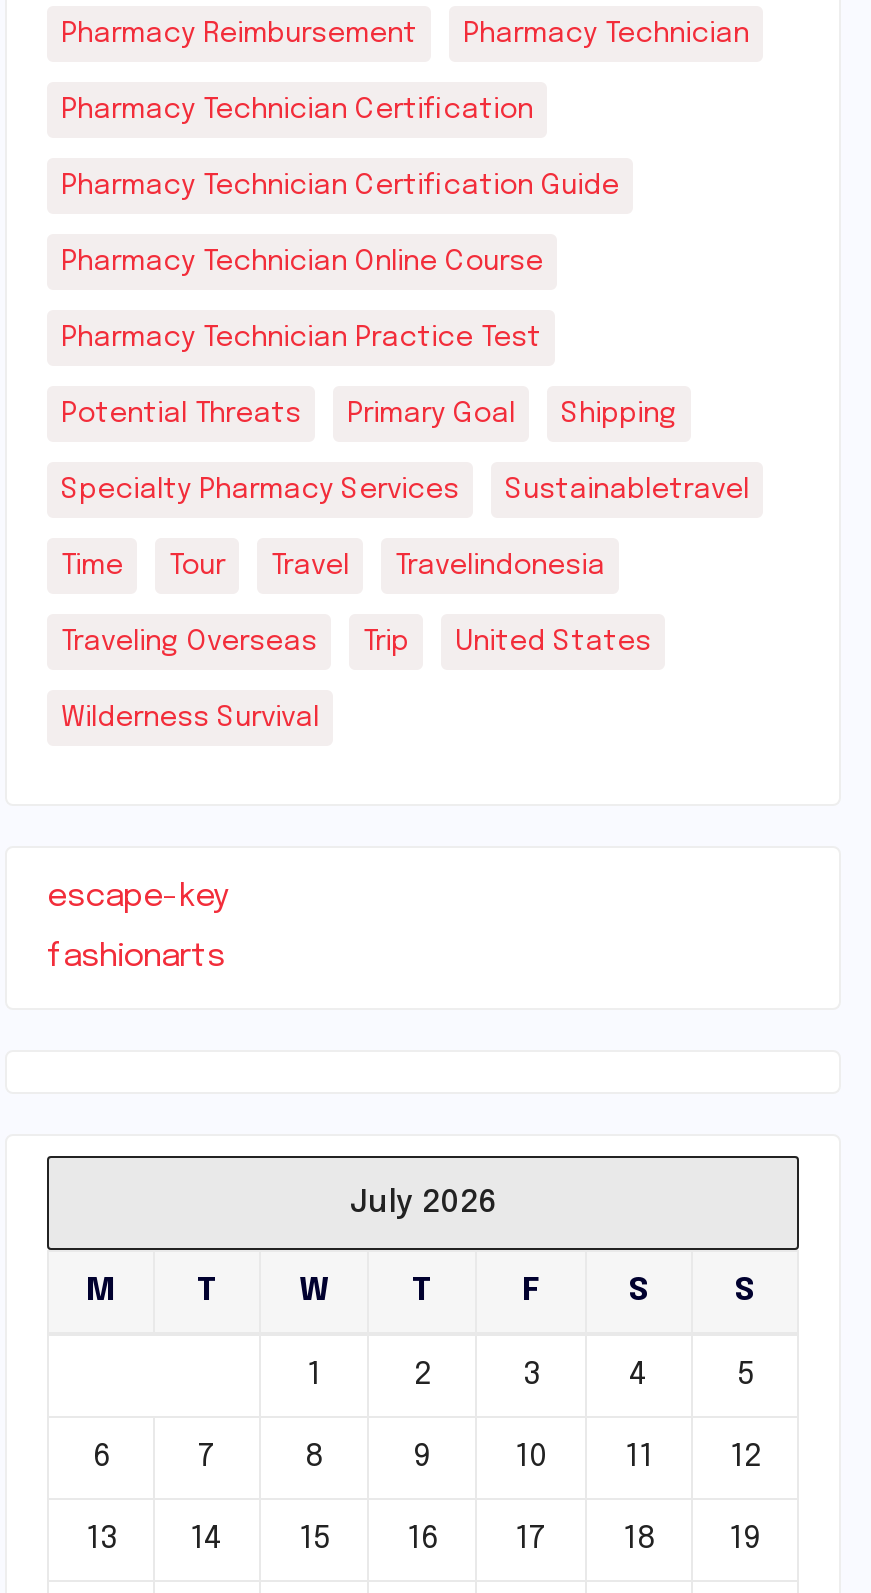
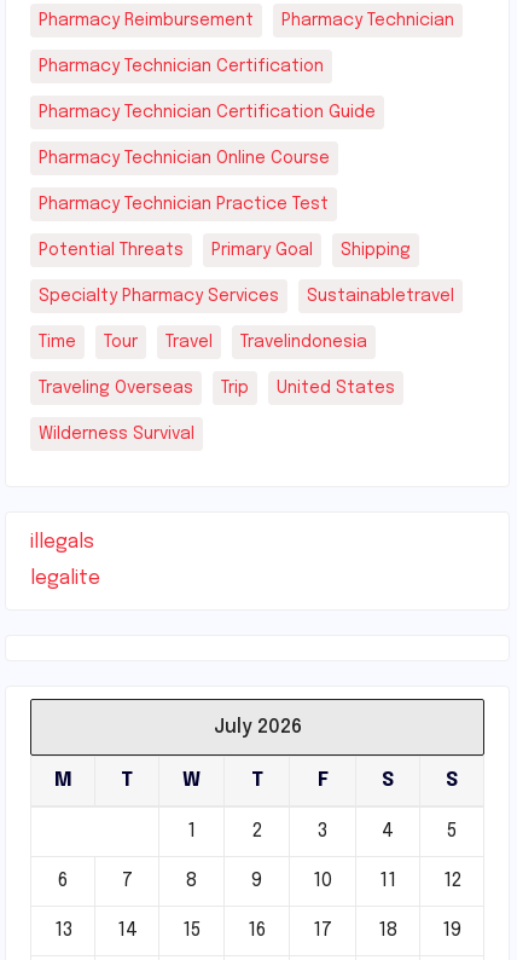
[47,881,229,915] escape-key -> [30,532,94,552] illegals
[47,941,225,975] fashionarts -> [30,568,100,589] legalite

